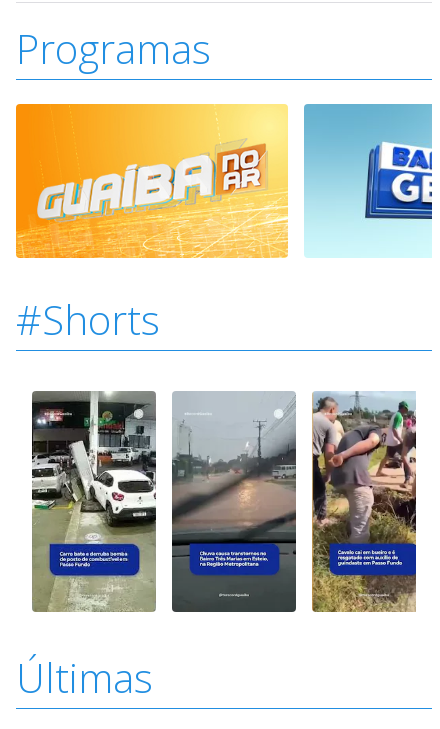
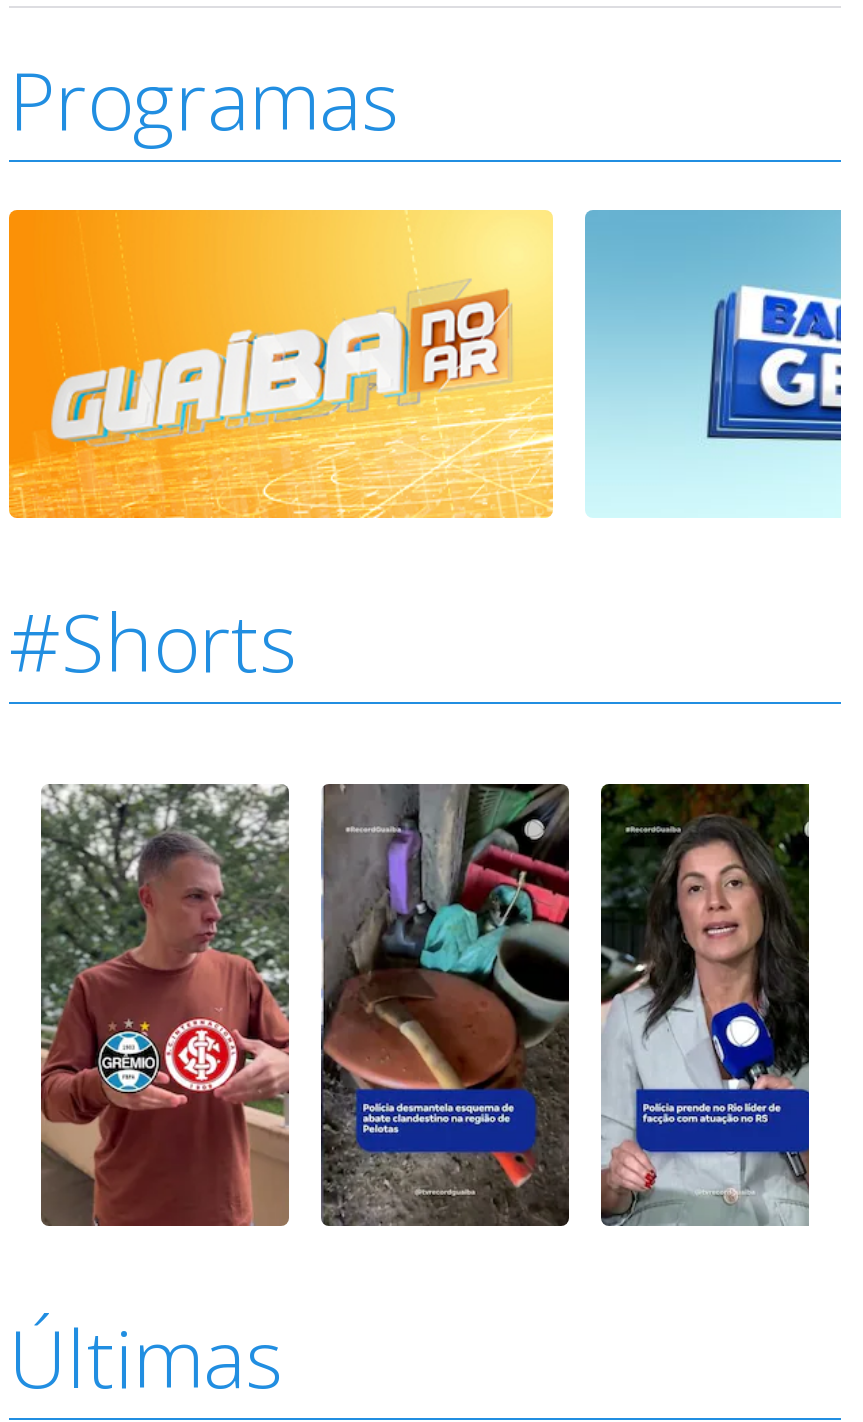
[31,391,157,612] [image] -> [39,782,291,1228] [image]
[172,391,297,611] [image] -> [321,782,571,1226] [image]
[311,391,417,613] [image] -> [599,782,811,1226] [image]

